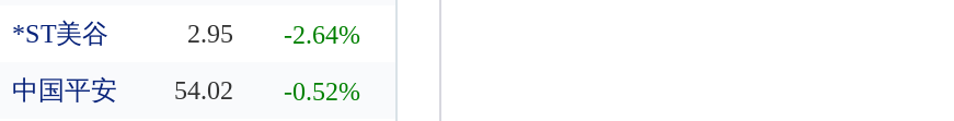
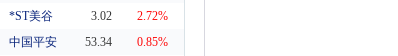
[187,19,233,49] 2.95 -> [91,9,112,23] 3.02
[284,19,360,49] -2.64% -> [137,9,168,23] 2.72%
[174,75,233,106] 54.02 -> [85,35,112,49] 53.34
[284,76,360,106] -0.52% -> [137,35,168,49] 0.85%

